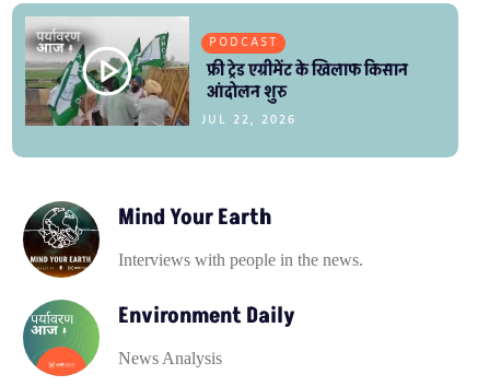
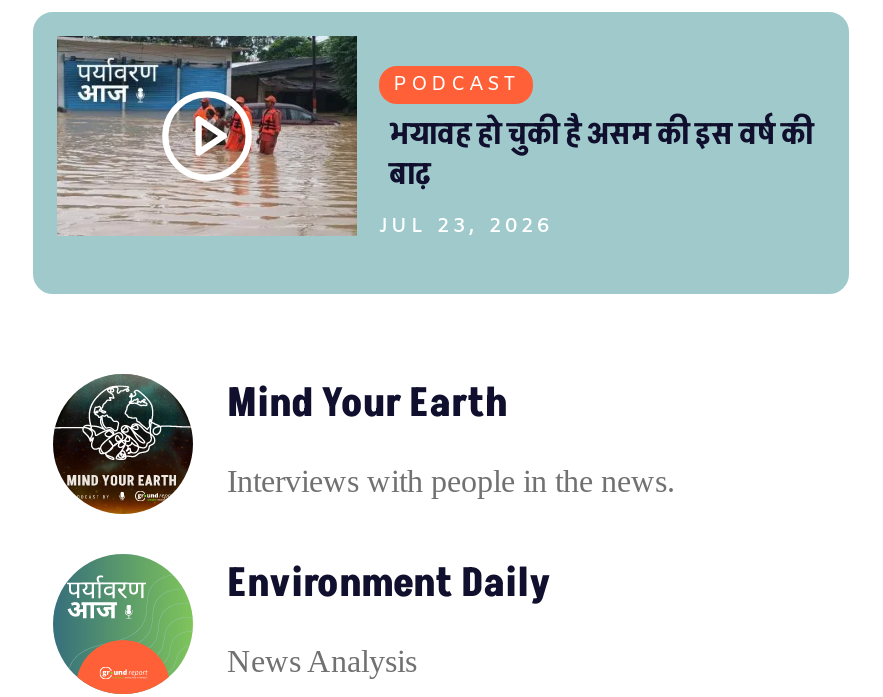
[24,15,408,128] [image] | फ्री ट्रेड एग्रीमेंट के खिलाफ किसान | आंदोलन शुरु | JUL 22, 2026 -> [55,34,813,239] [image] | भयावह हो चुकी है असम की इस वर्ष की | बाढ़ | JUL 23, 2026

